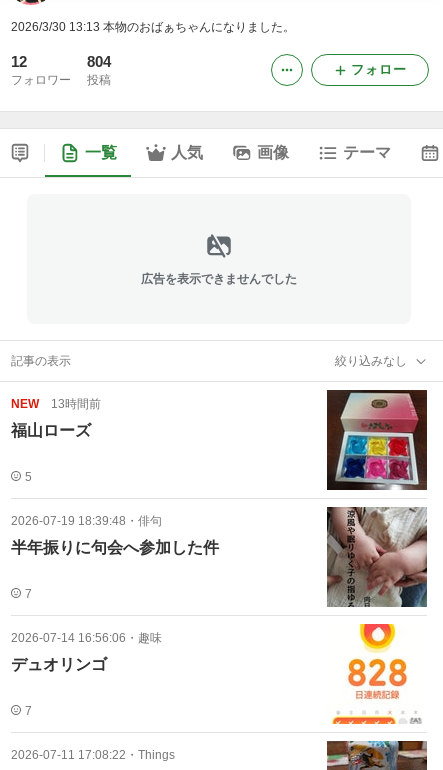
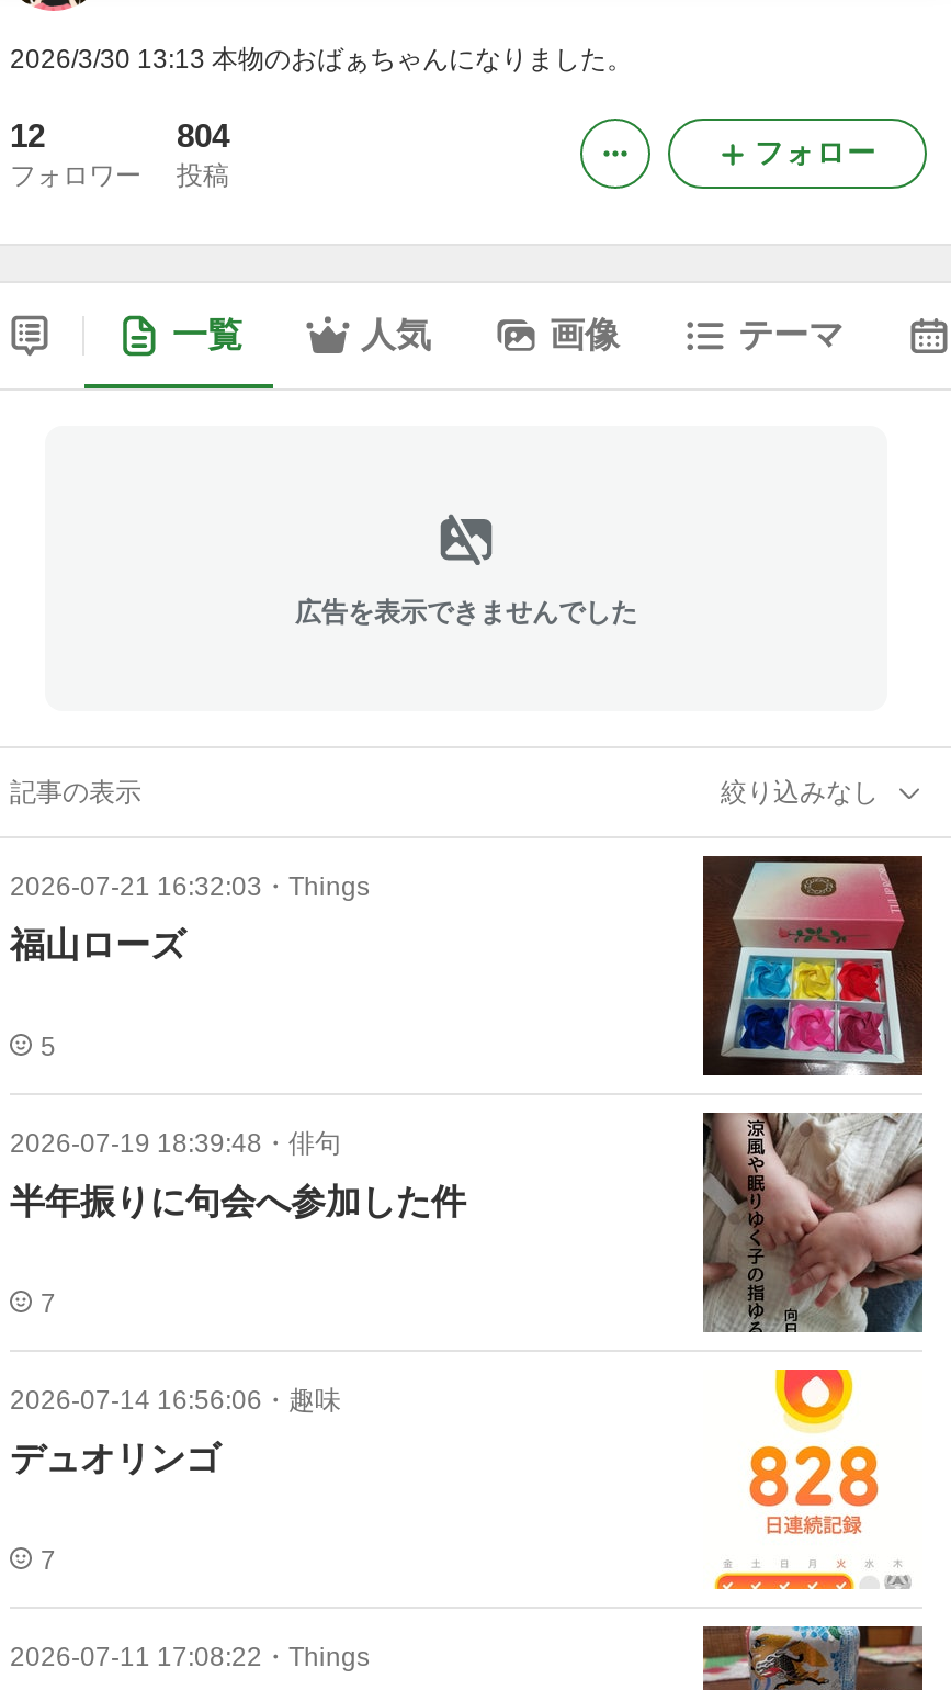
[11,397,101,411] NEW | 13時間前 -> [10,871,370,902] 2026-07-21 16:32:03・Things

